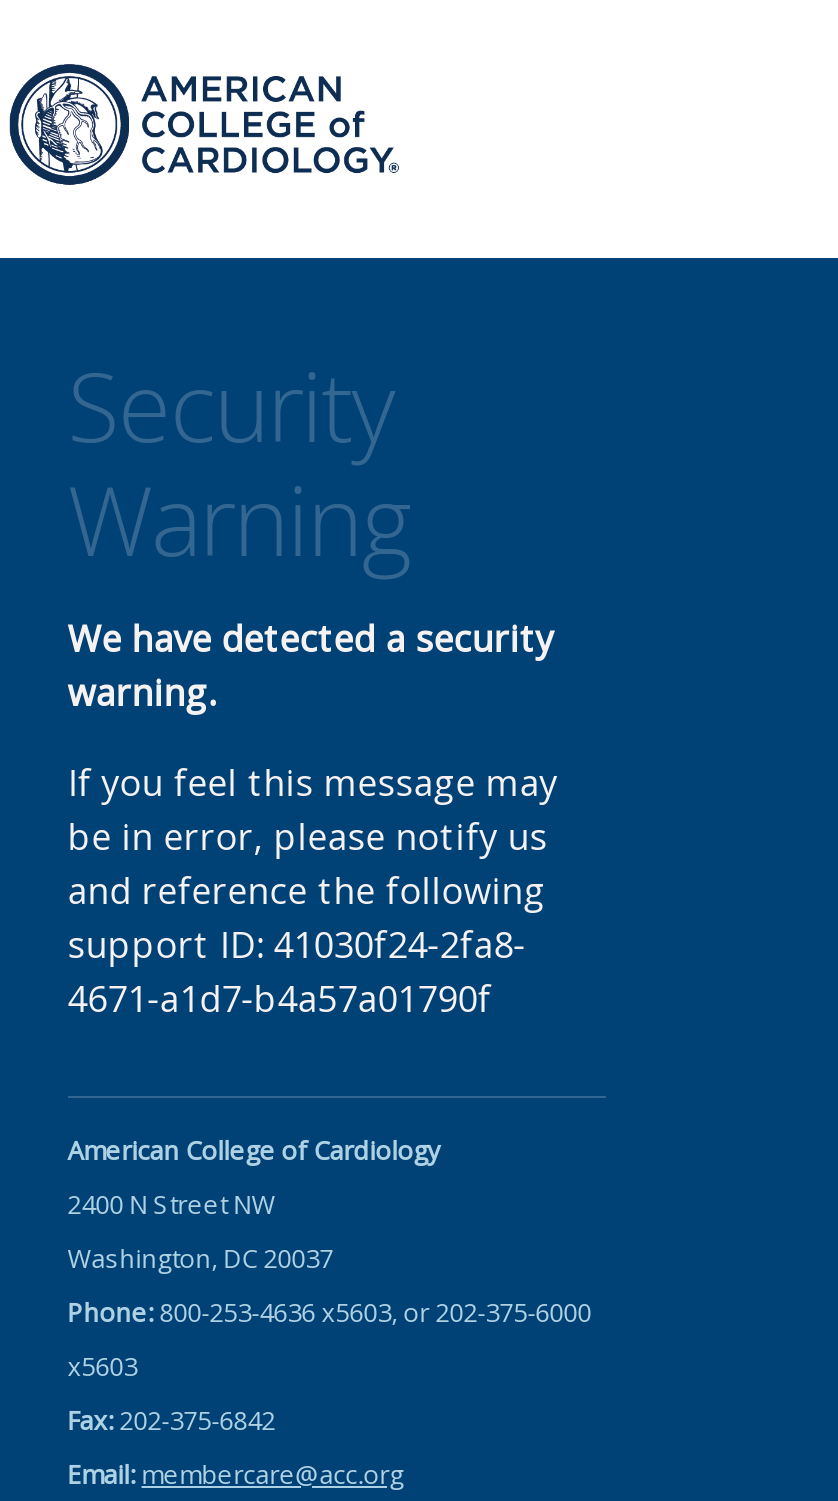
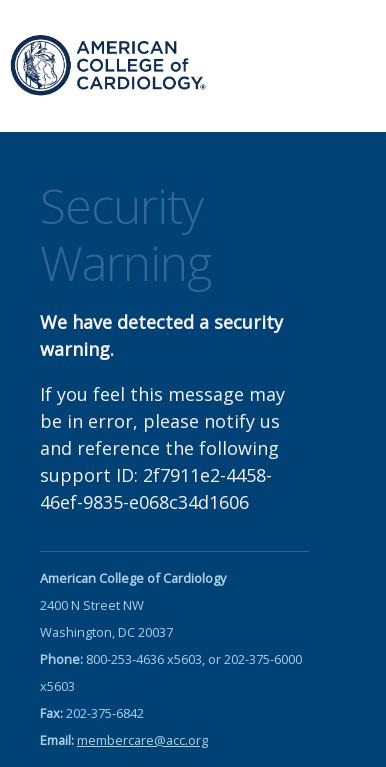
[68,920,526,1022] support ID: 41030f24-2fa8- | 4671-a1d7-b4a57a01790f -> [40,463,272,514] support ID: 2f7911e2-4458- | 46ef-9835-e068c34d1606

